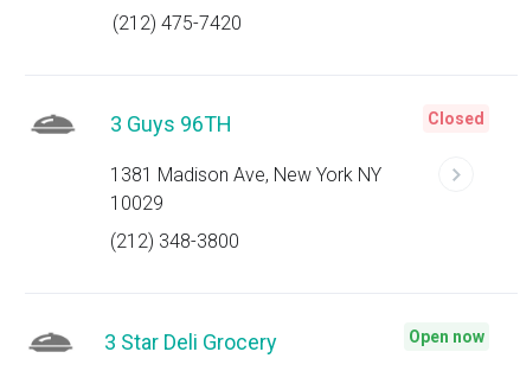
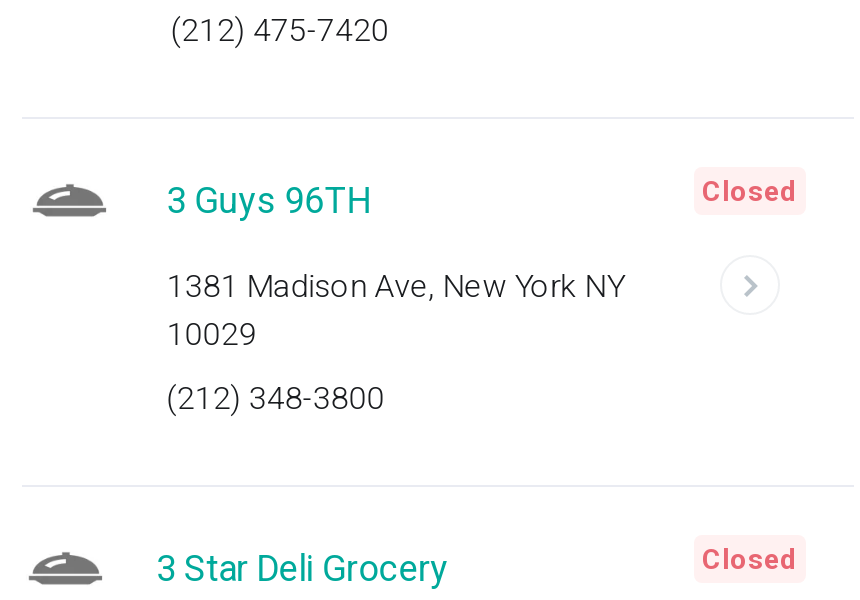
[409,327,484,346] Open now -> [702,543,798,575] Closed

